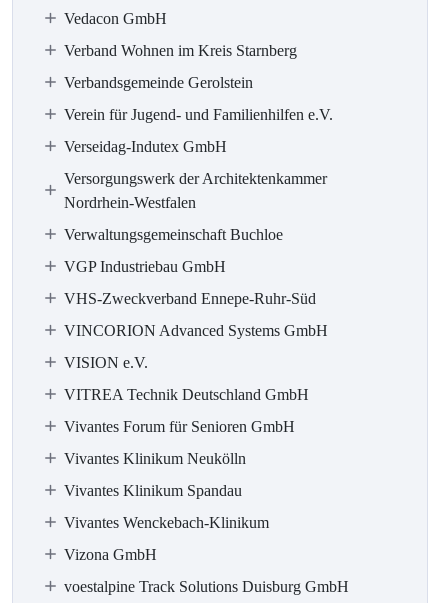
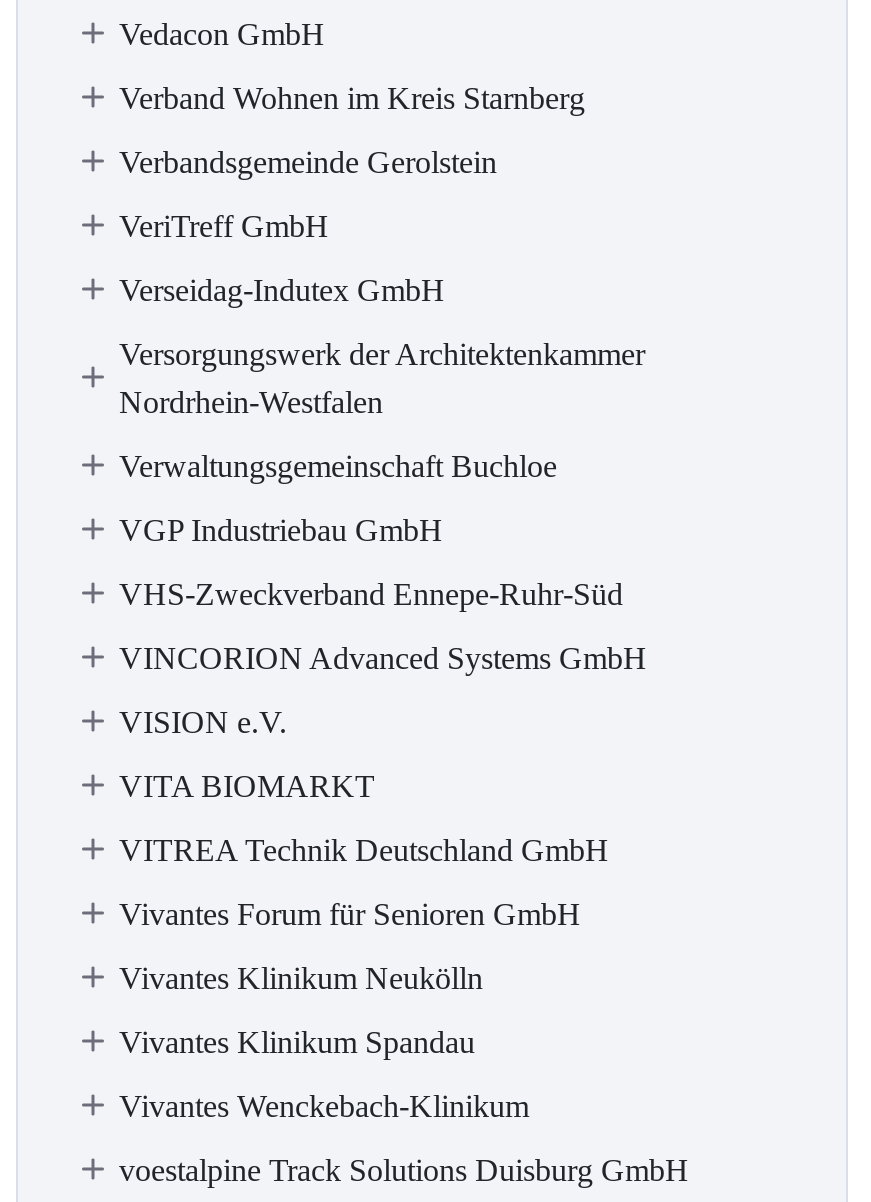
[63,106,332,123] Verein für Jugend- und Familienhilfen e.V. -> [119,209,329,243] VeriTreff GmbH
none -> [119,769,375,803] VITA BIOMARKT
moved [63,386,308,531] -> [119,833,609,1123]: VITREA Technik Deutschland GmbH | Vivantes Forum für Senioren GmbH | Vivantes Klinikum Neukölln | Vivantes Klinikum Spandau | Vivantes Wenckebach-Klinikum
[63,546,156,563] Vizona GmbH -> none

